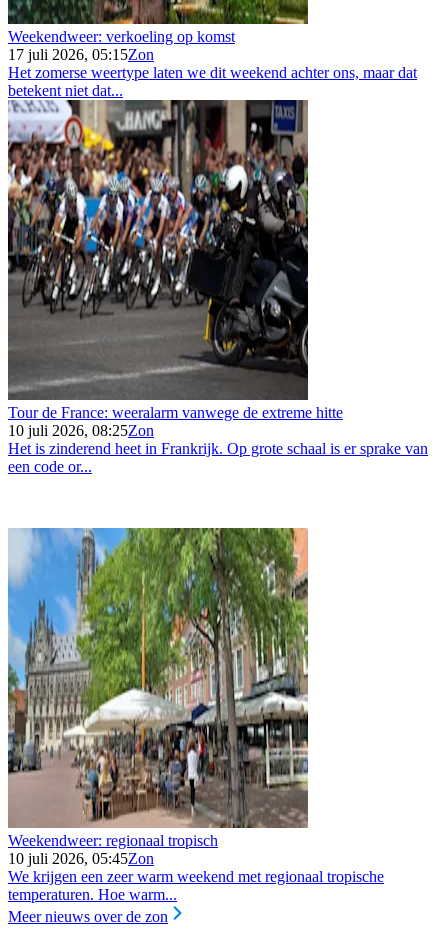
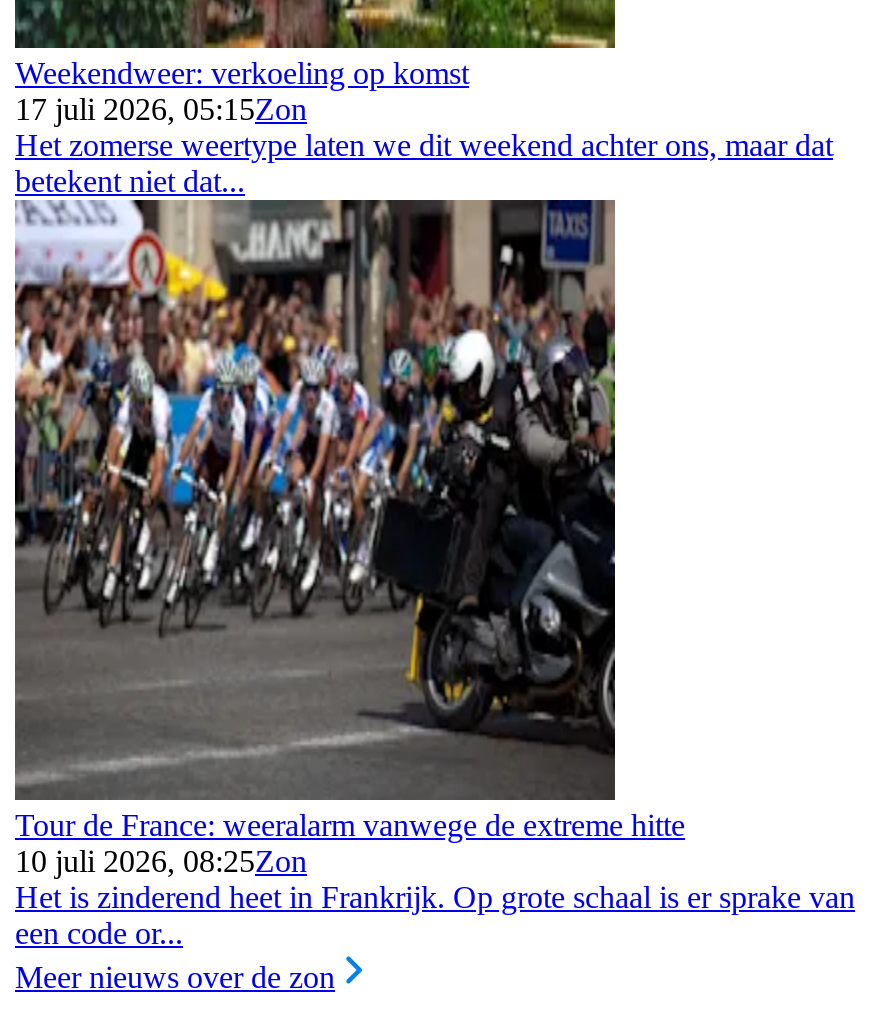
[7,527,384,903] [image] | Weekendweer: regionaal tropisch | 10 juli 2026, 05:45Zon | We krijgen een zeer warm weekend met regionaal tropische | temperaturen. Hoe warm... -> none

